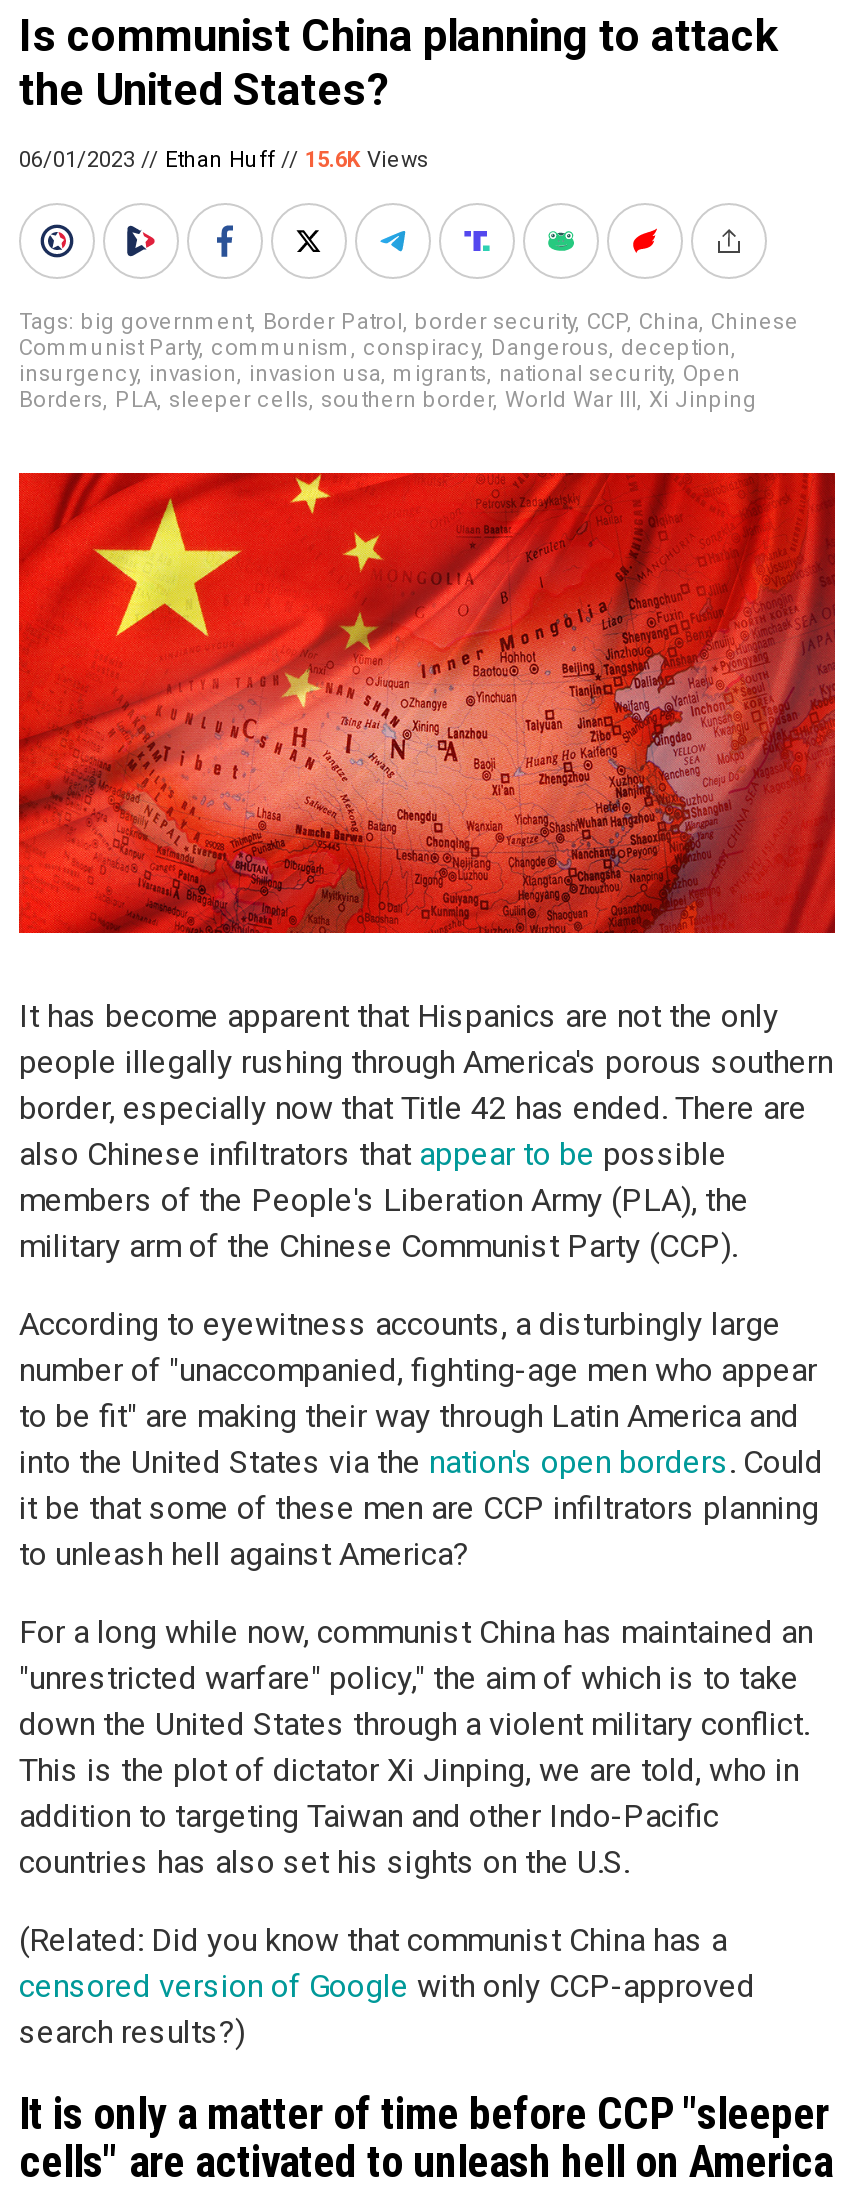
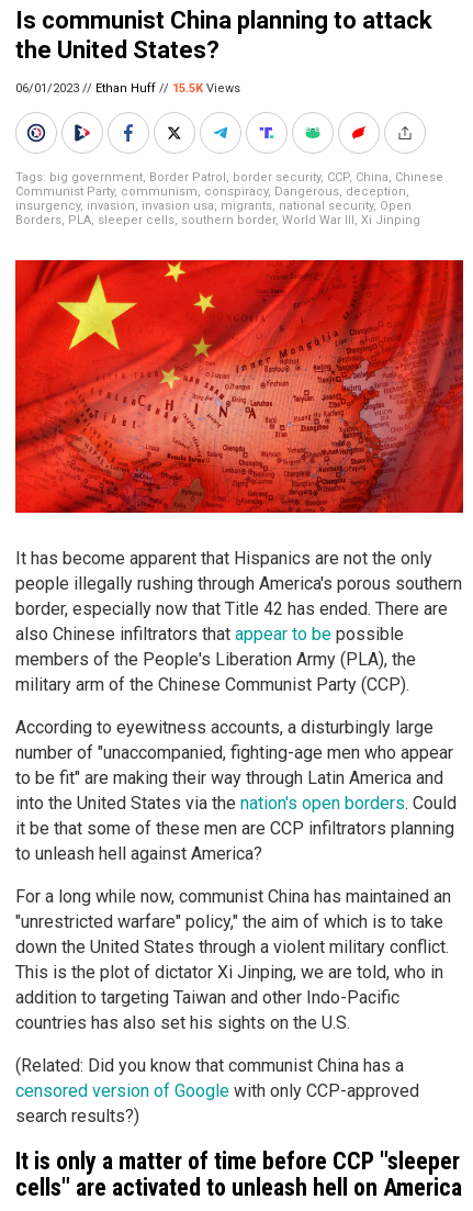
[19,147,429,173] 06/01/2023 // Ethan Huff // 15.6K Views -> [15,81,240,96] 06/01/2023 // Ethan Huff // 15.5K Views

